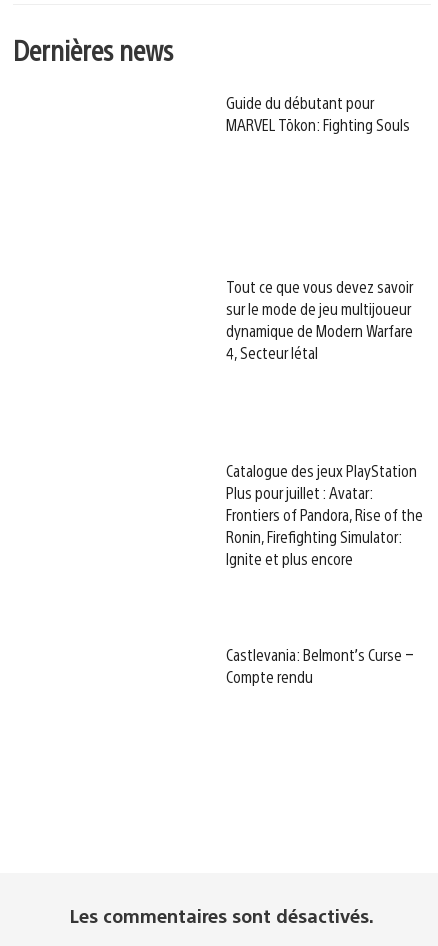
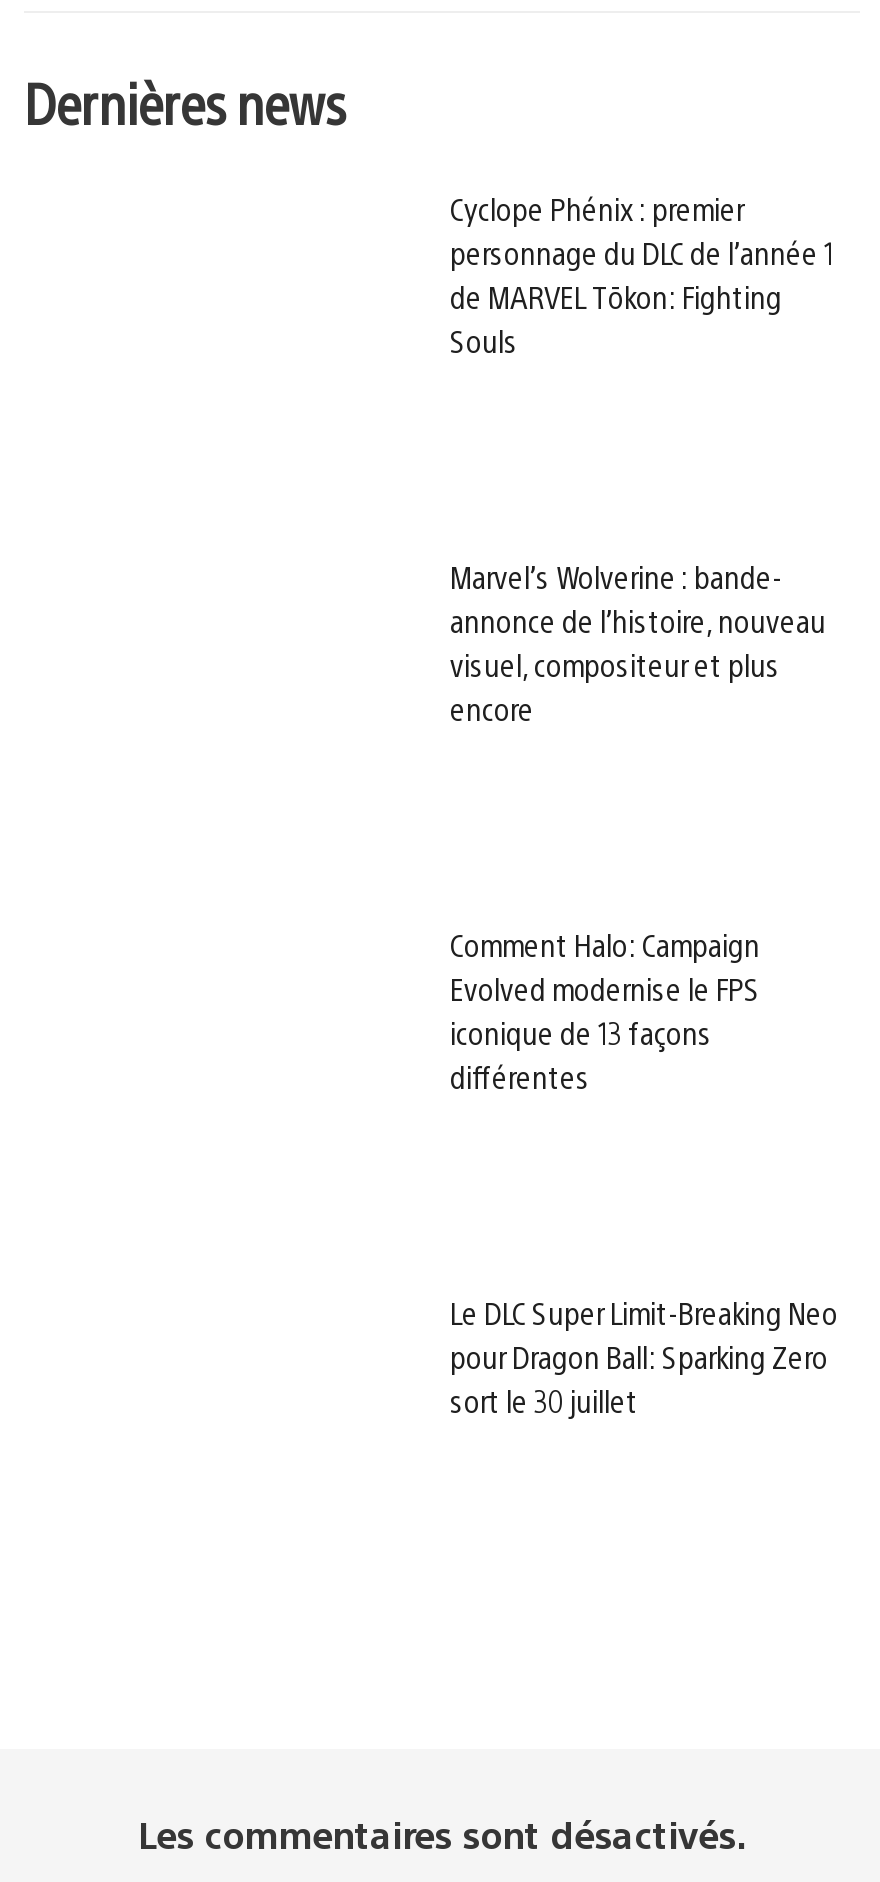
[226,92,410,135] Guide du débutant pour | MARVEL Tōkon: Fighting Souls -> [450,187,834,361] Cyclope Phénix : premier | personnage du DLC de l’année 1 | de MARVEL Tōkon: Fighting | Souls
[226,276,413,363] Tout ce que vous devez savoir | sur le mode de jeu multijoueur | dynamique de Modern Warfare | 4, Secteur létal -> [450,555,826,729] Marvel’s Wolverine : bande- | annonce de l’histoire, nouveau | visuel, compositeur et plus | encore
[226,460,423,569] Catalogue des jeux PlayStation | Plus pour juillet : Avatar: | Frontiers of Pandora, Rise of the | Ronin, Firefighting Simulator: | Ignite et plus encore -> [450,923,760,1097] Comment Halo: Campaign | Evolved modernise le FPS | iconique de 13 façons | différentes
[226,644,414,687] Castlevania: Belmont’s Curse – | Compte rendu -> [450,1291,838,1421] Le DLC Super Limit-Breaking Neo | pour Dragon Ball: Sparking Zero | sort le 30 juillet

